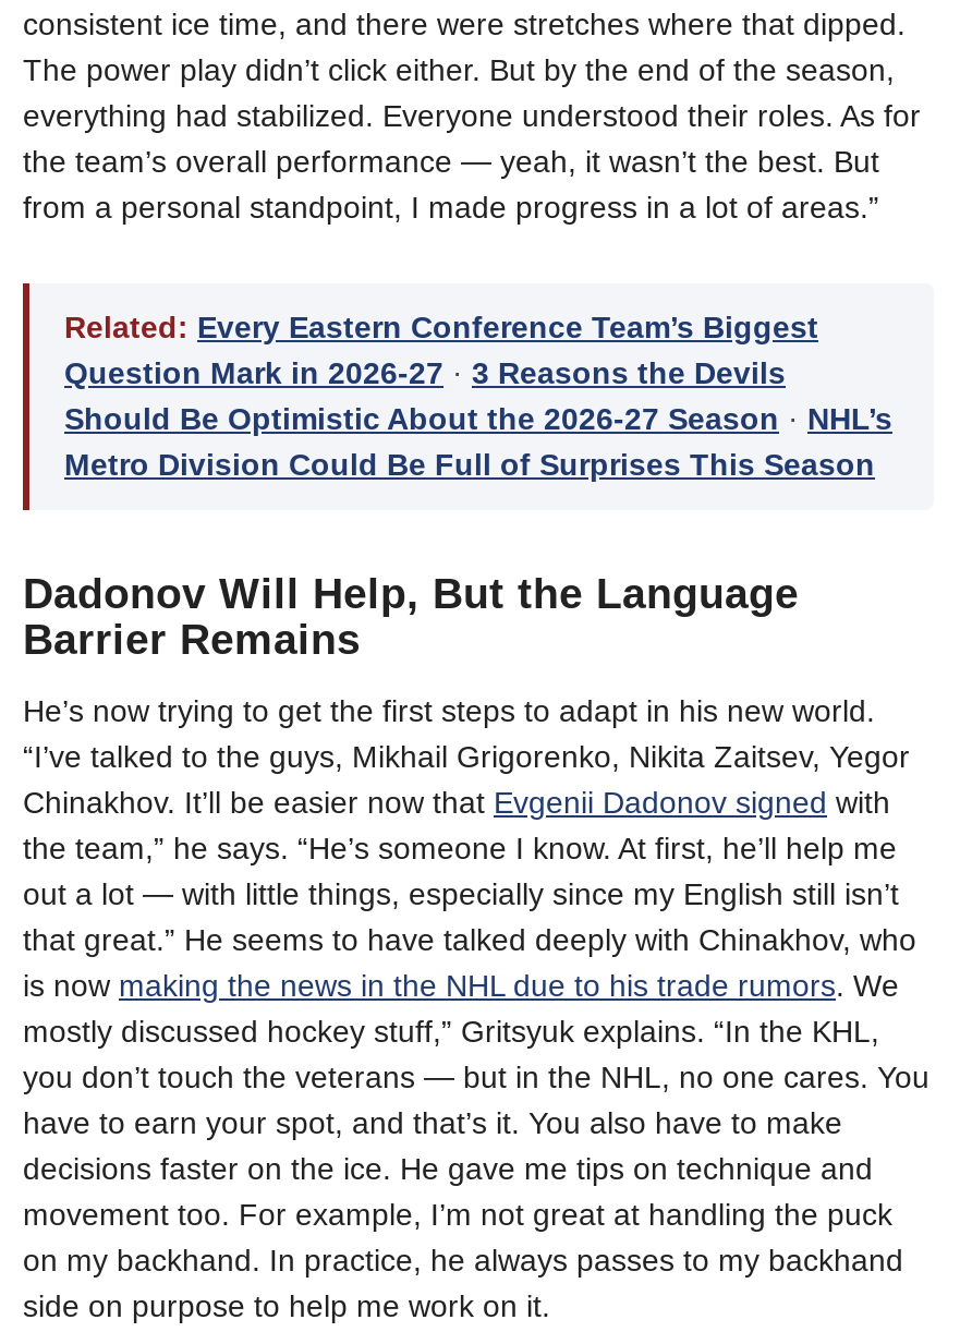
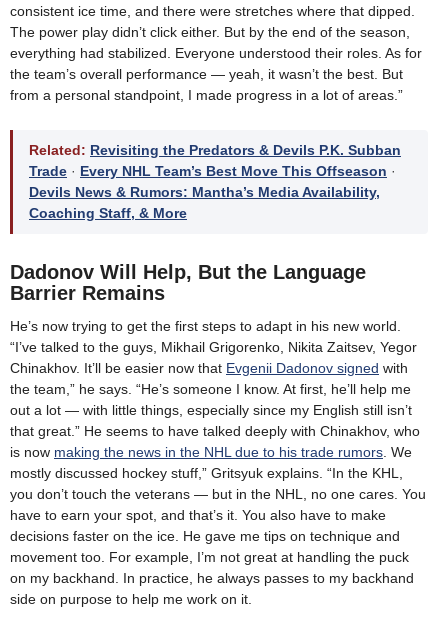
[64,310,892,482] Related: Every Eastern Conference Team’s Biggest | Question Mark in 2026-27 · 3 Reasons the Devils | Should Be Optimistic About the 2026-27 Season · NHL’s | Metro Division Could Be Full of Surprises This Season -> [29,142,401,221] Related: Revisiting the Predators & Devils P.K. Subban | Trade · Every NHL Team’s Best Move This Offseason · | Devils News & Rumors: Mantha’s Media Availability, | Coaching Staff, & More

